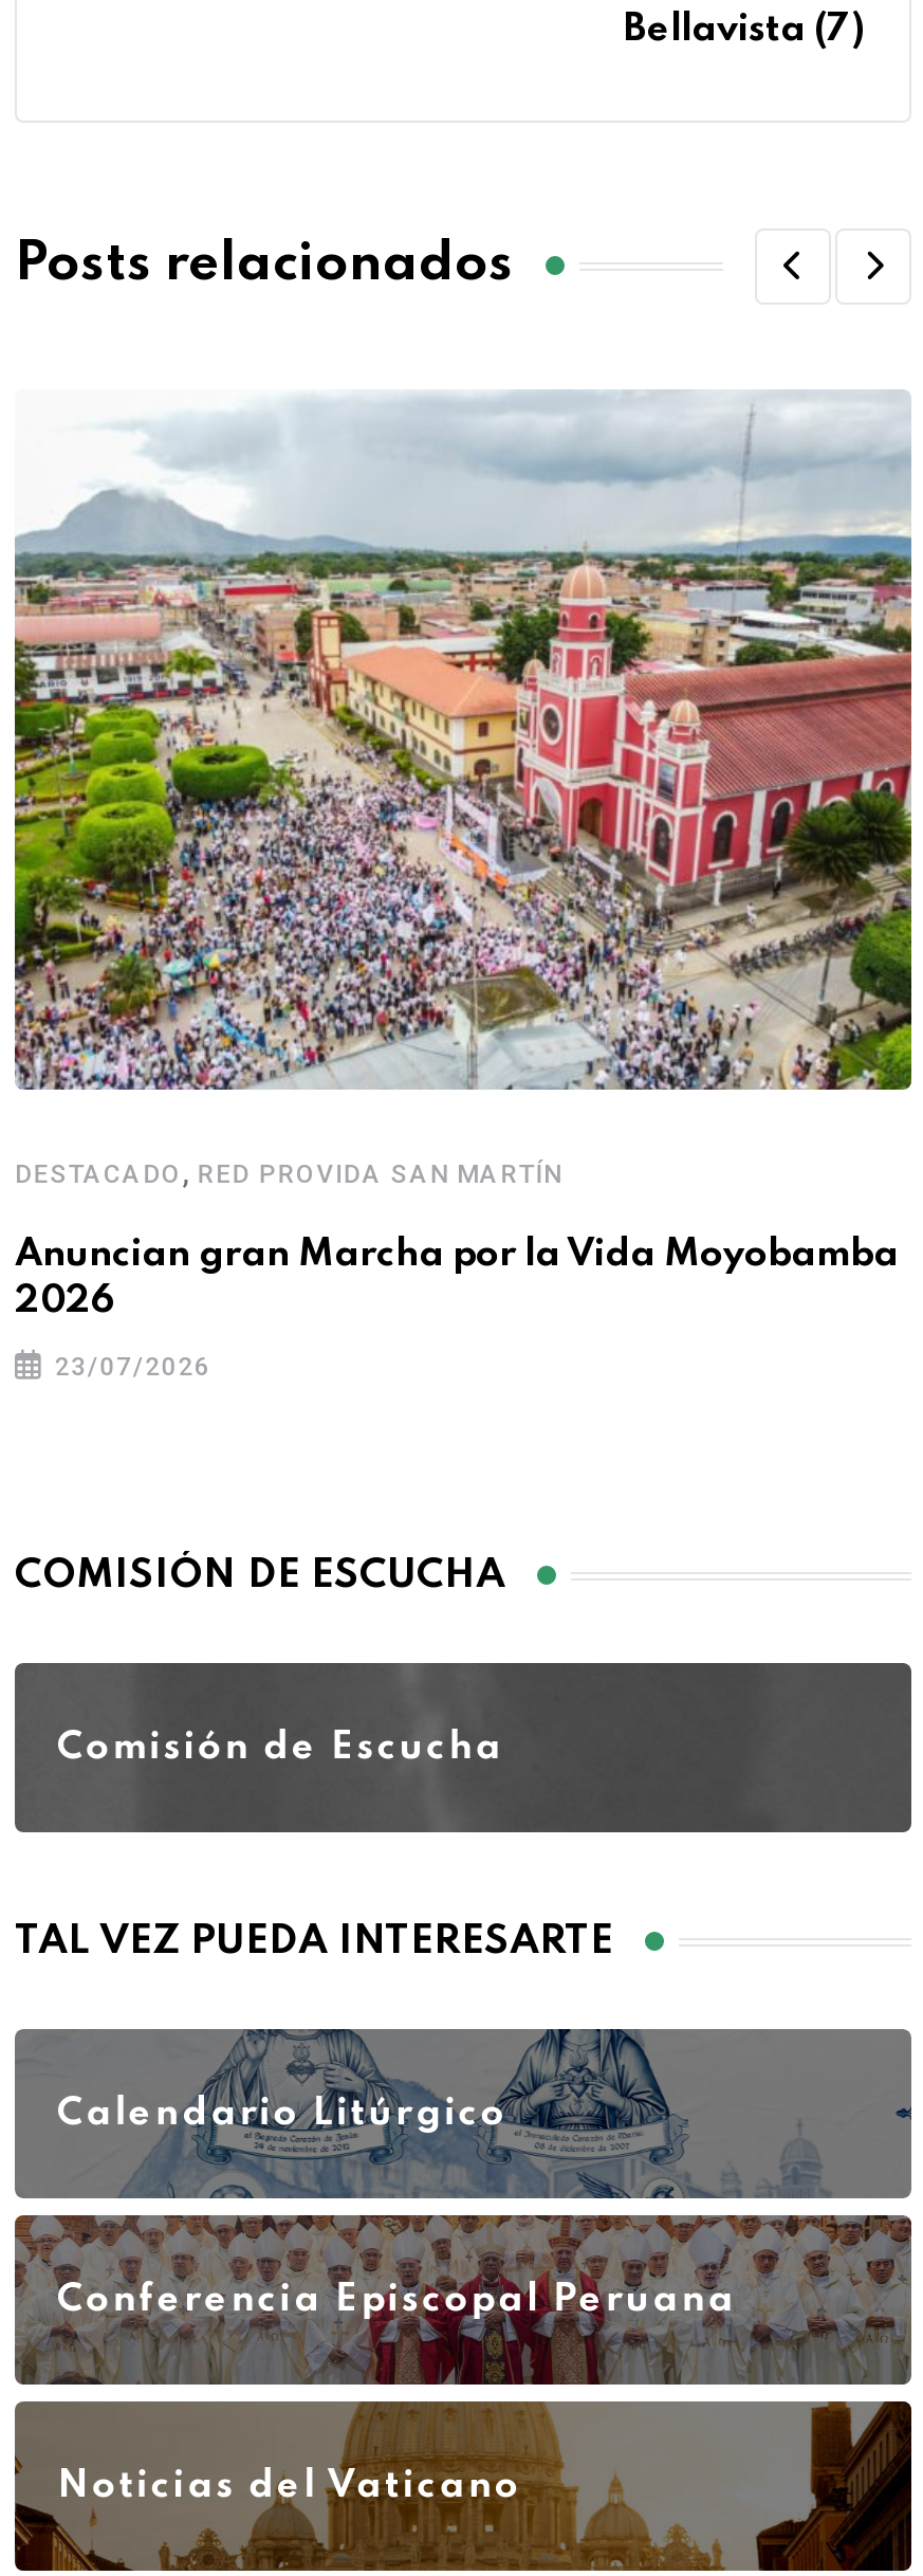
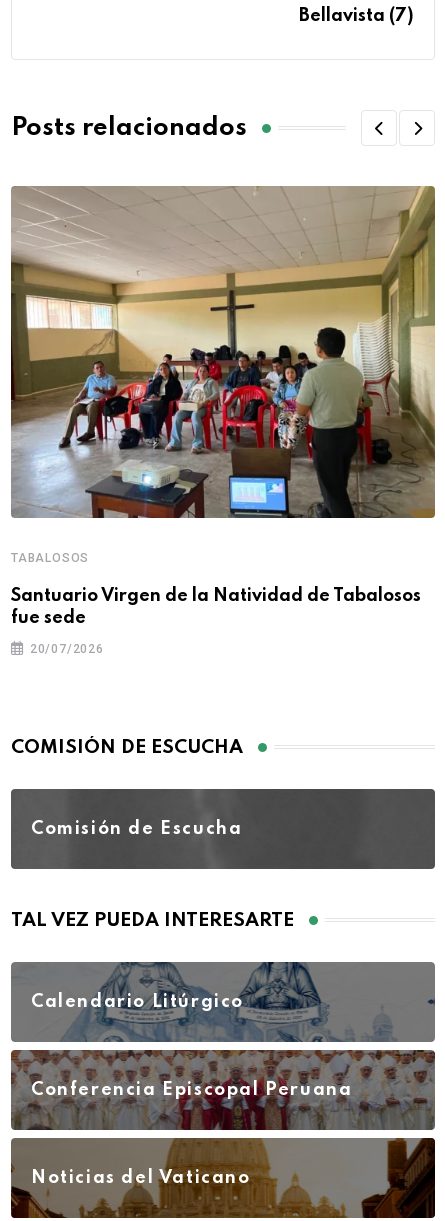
[13,389,913,1193] [image] | DESTACADO, RED PROVIDA SAN MARTÍN -> [10,185,436,565] [image] | TABALOSOS
[15,1237,899,1322] Anuncian gran Marcha por la Vida Moyobamba | 2026 -> [11,587,421,627] Santuario Virgen de la Natividad de Tabalosos | fue sede
[55,1353,211,1383] 23/07/2026 -> [30,642,104,656] 20/07/2026

